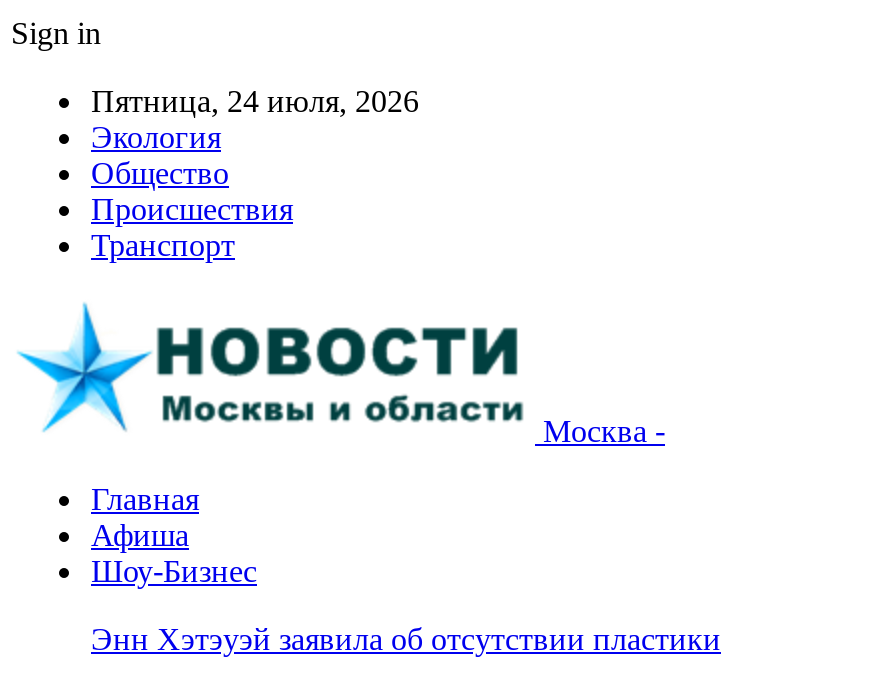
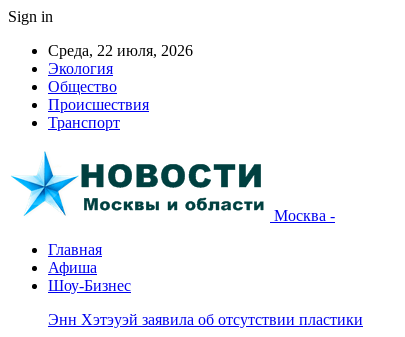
[91,84,419,118] Пятница, 24 июля, 2026 -> [48,42,193,59] Среда, 22 июля, 2026

